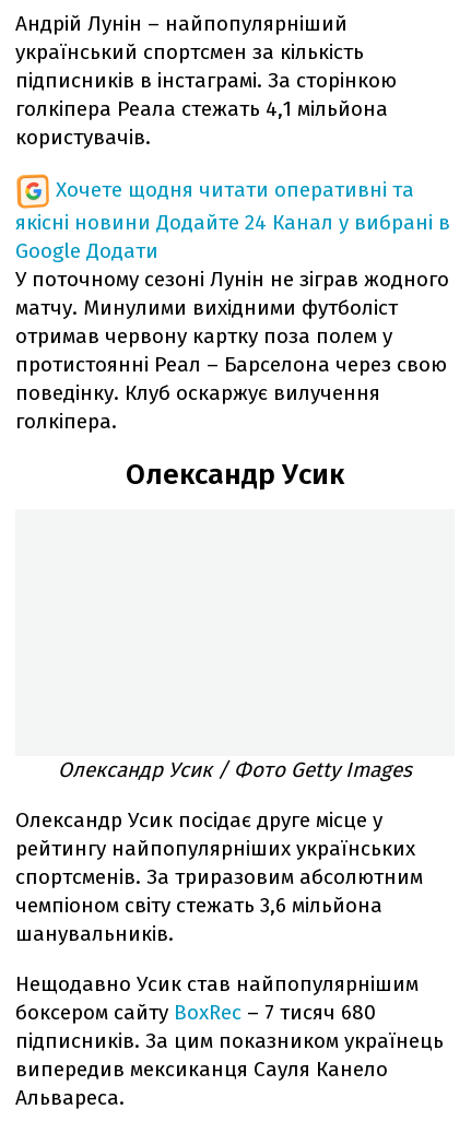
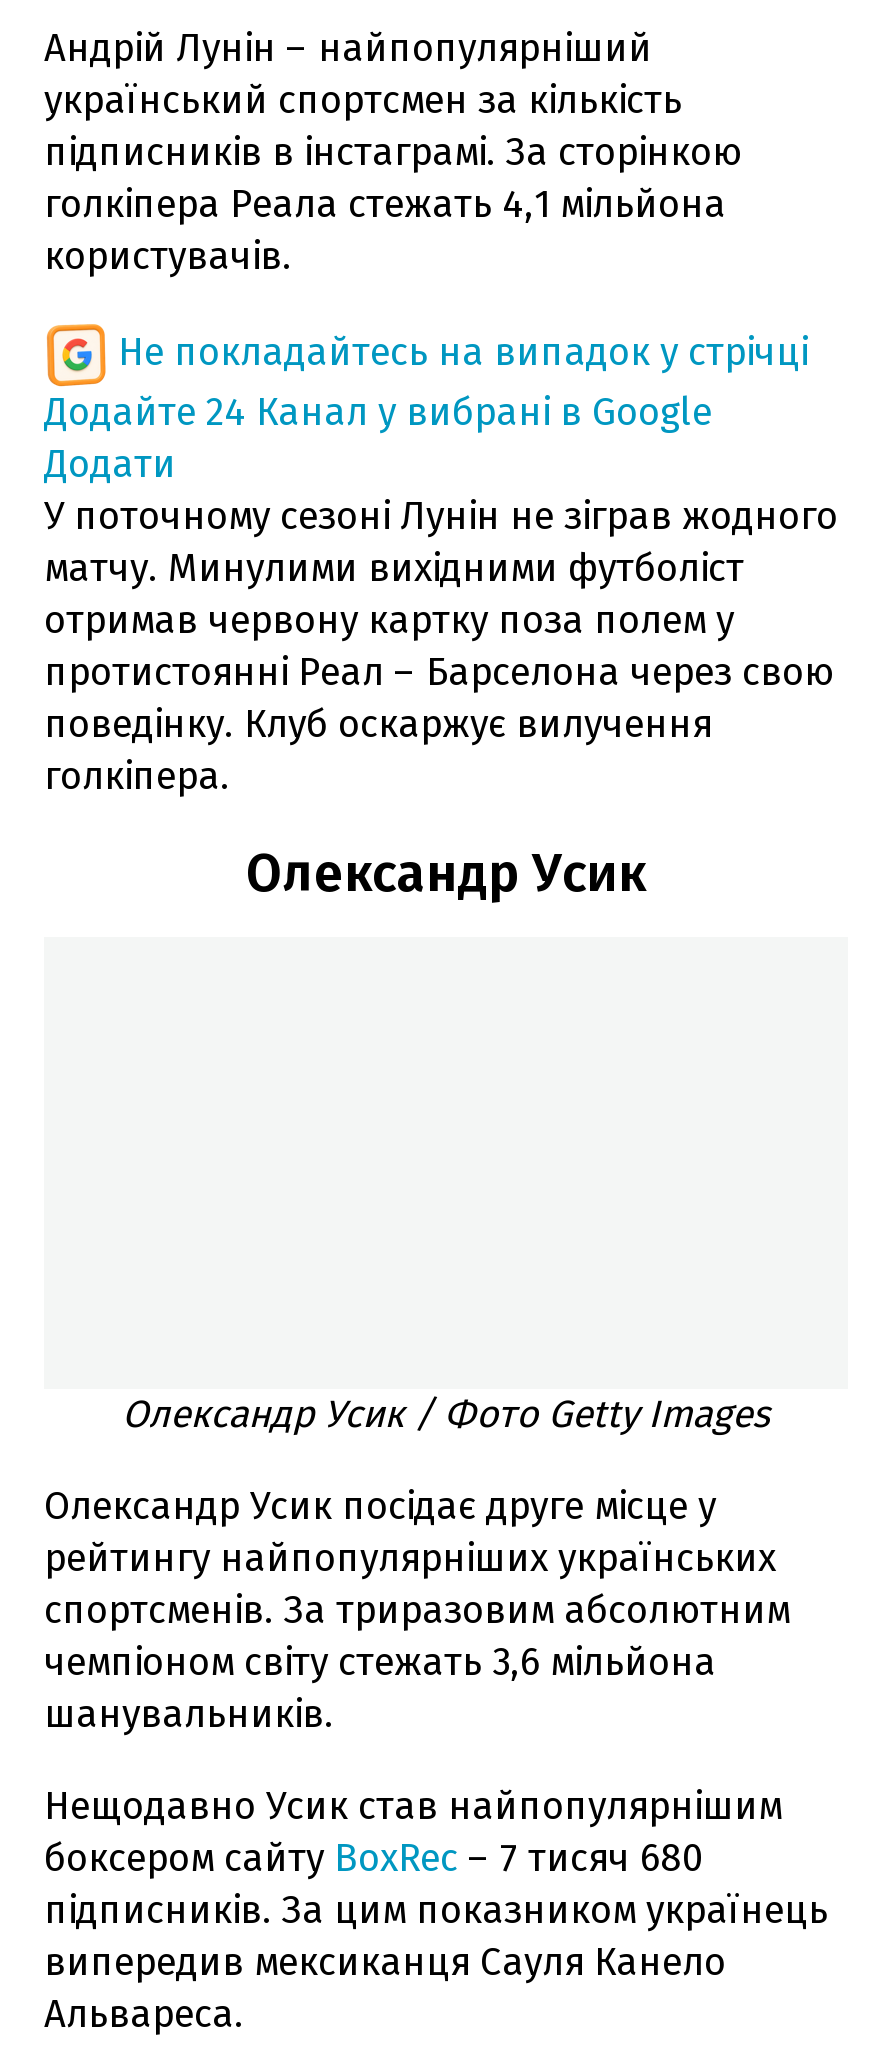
[15,177,450,263] Хочете щодня читати оперативні та | якісні новини Додайте 24 Канал у вибрані в | Google Додати -> [44,328,808,486] Не покладайтесь на випадок у стрічці | Додайте 24 Канал у вибрані в Google | Додати

